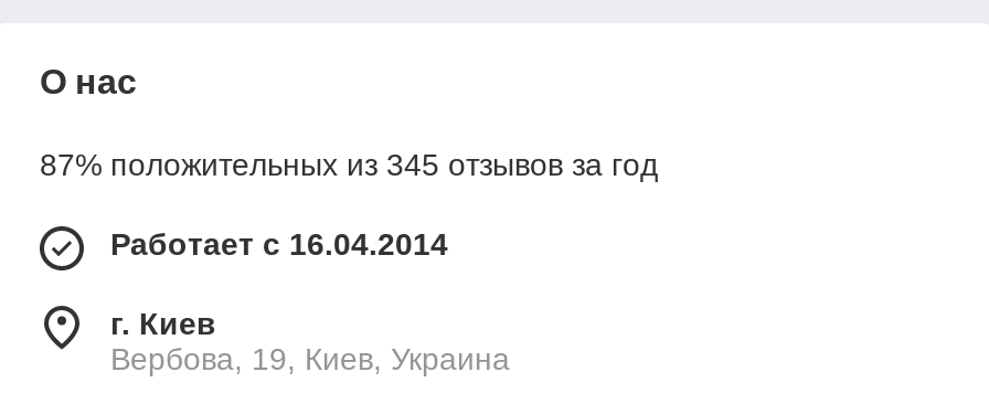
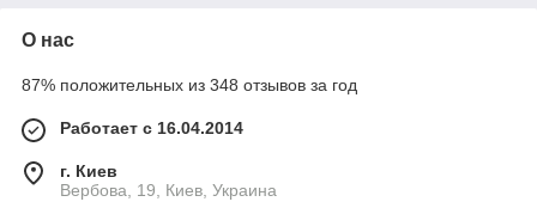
[40,147,658,183] 87% положительных из 345 отзывов за год -> [22,76,357,95] 87% положительных из 348 отзывов за год

